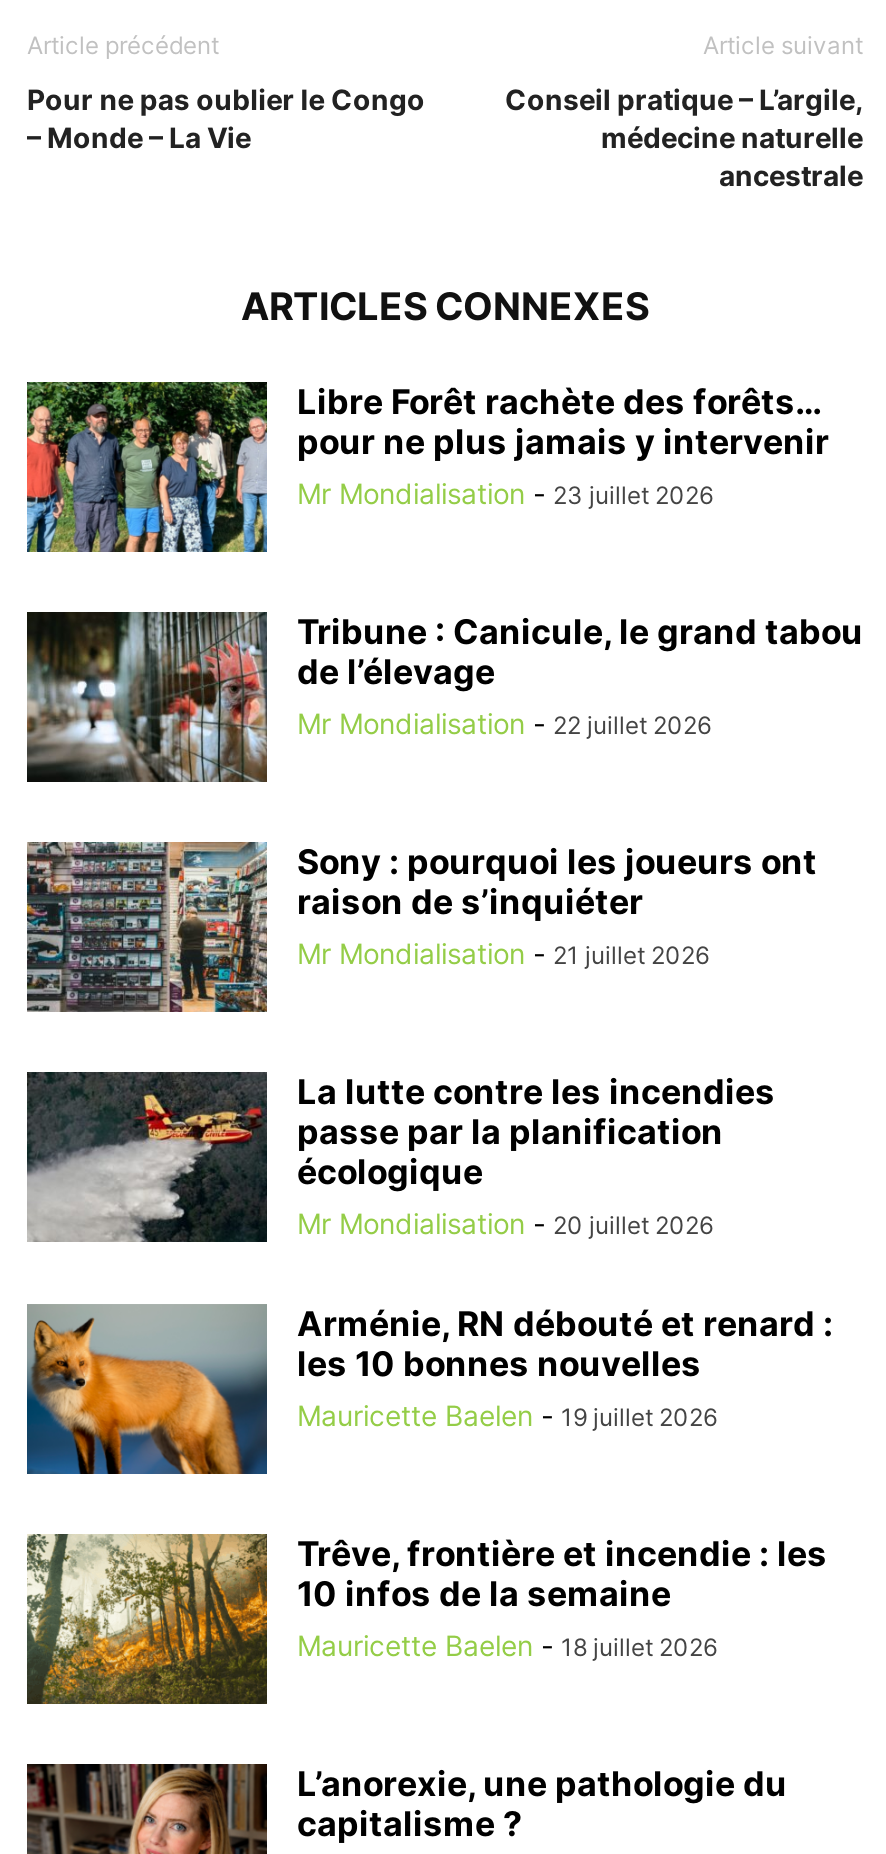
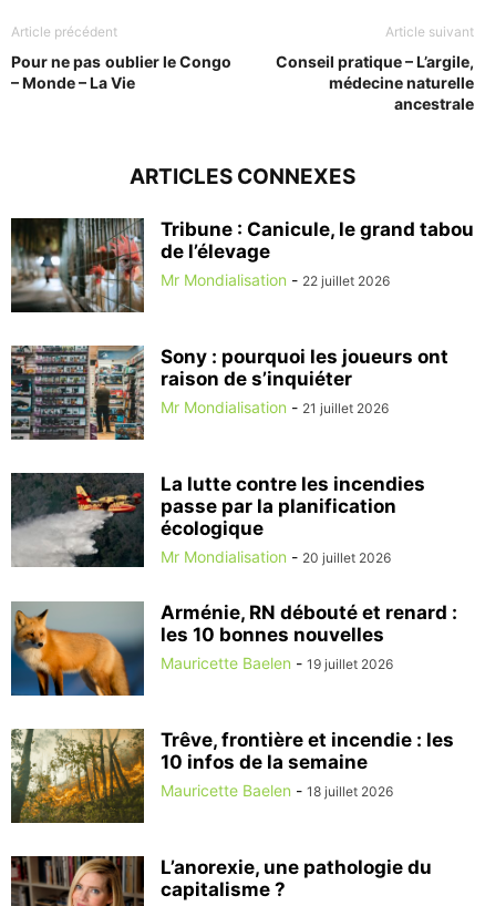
[25,380,829,554] [image] | Libre Forêt rachète des forêts… | pour ne plus jamais y intervenir | Mr Mondialisation - 23 juillet 2026 -> none

